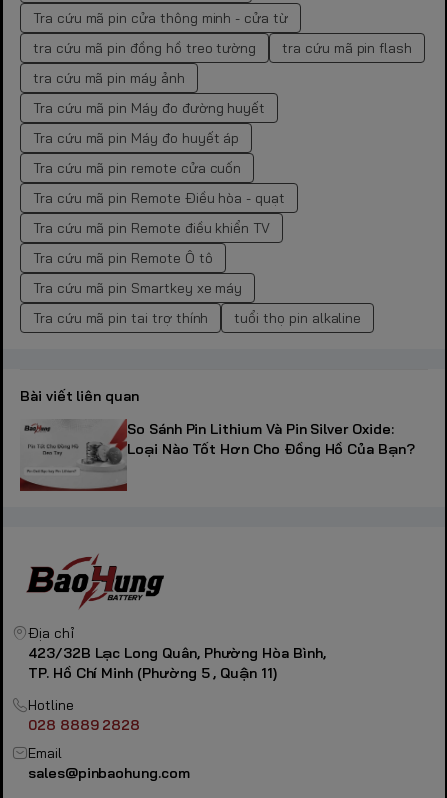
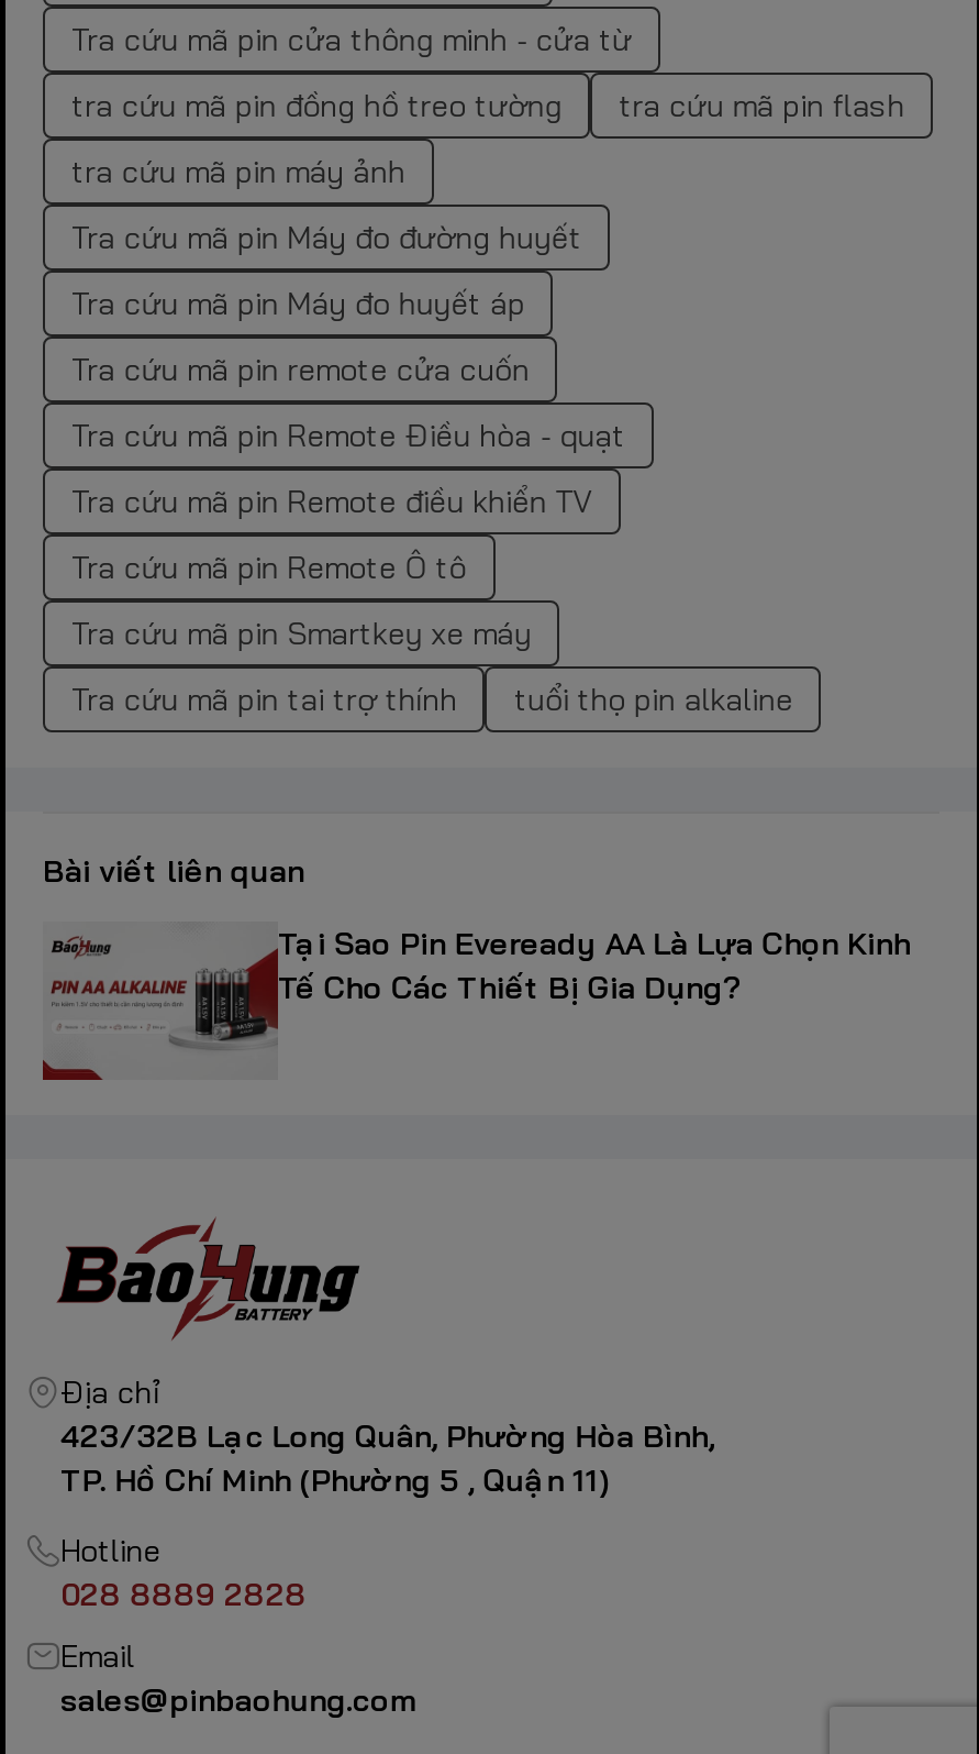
[19,420,415,492] [image] | So Sánh Pin Lithium Và Pin Silver Oxide: | Loại Nào Tốt Hơn Cho Đồng Hồ Của Bạn? -> [43,924,910,1080] [image] | Tại Sao Pin Eveready AA Là Lựa Chọn Kinh | Tế Cho Các Thiết Bị Gia Dụng?

